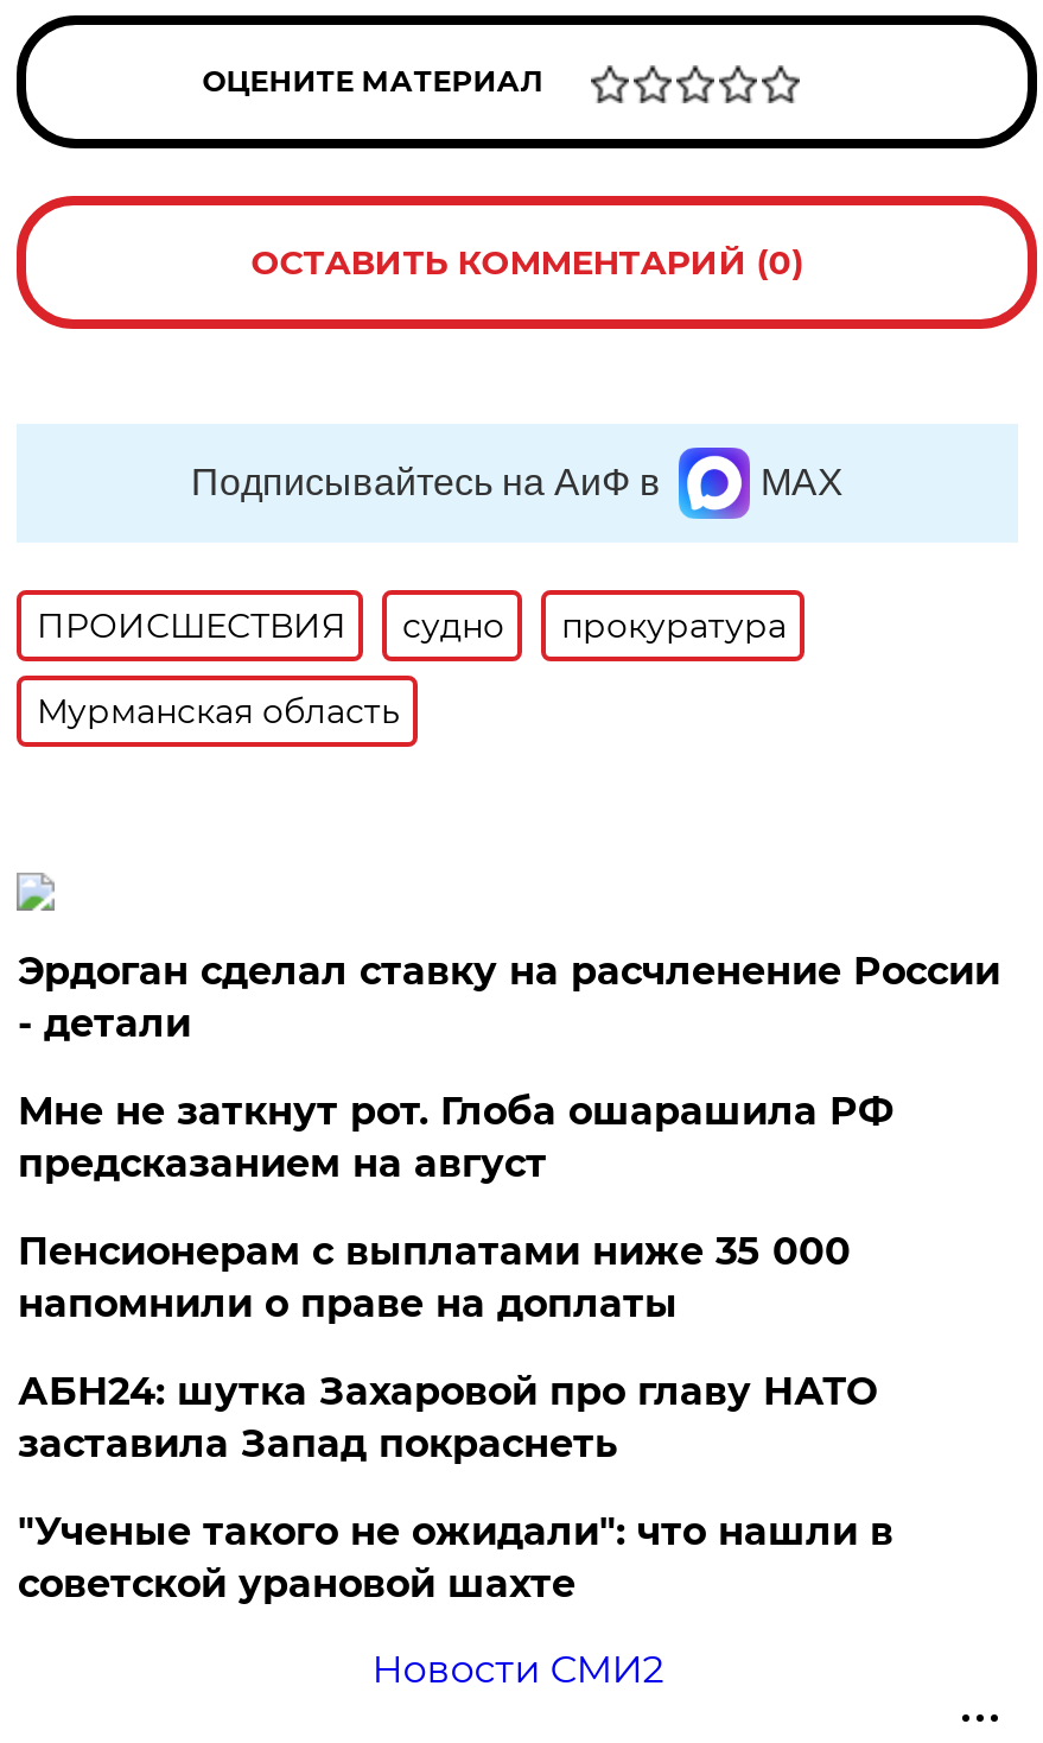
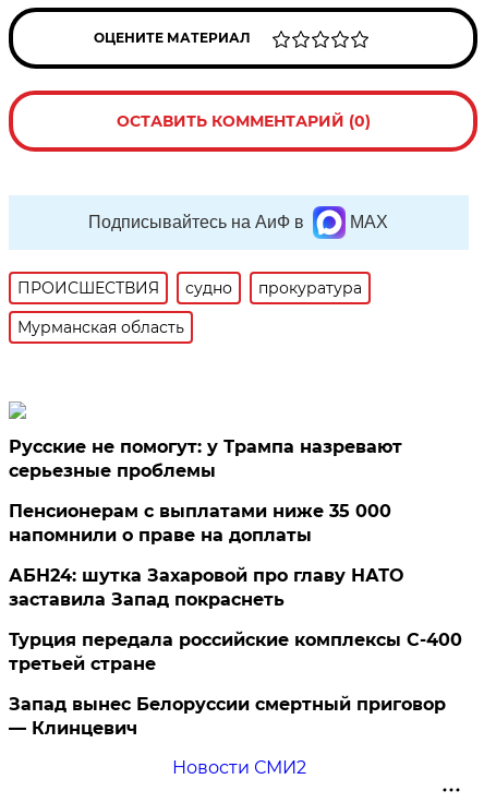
[18,949,1000,1186] Эрдоган сделал ставку на расчленение России | - детали | Мне не заткнут рот. Глоба ошарашила РФ | предсказанием на август -> [9,436,403,481] Русские не помогут: у Трампа назревают | серьезные проблемы
moved [18,1229,877,1466] -> [9,501,404,610]: Пенсионерам с выплатами ниже 35 000 | напомнили о праве на доплаты | АБН24: шутка Захаровой про главу НАТО | заставила Запад покраснеть
[18,1509,893,1606] "Ученые такого не ожидали": что нашли в | советской урановой шахте -> [9,630,463,739] Турция передала российские комплексы С-400 | третьей стране | Запад вынес Белоруссии смертный приговор | — Клинцевич

